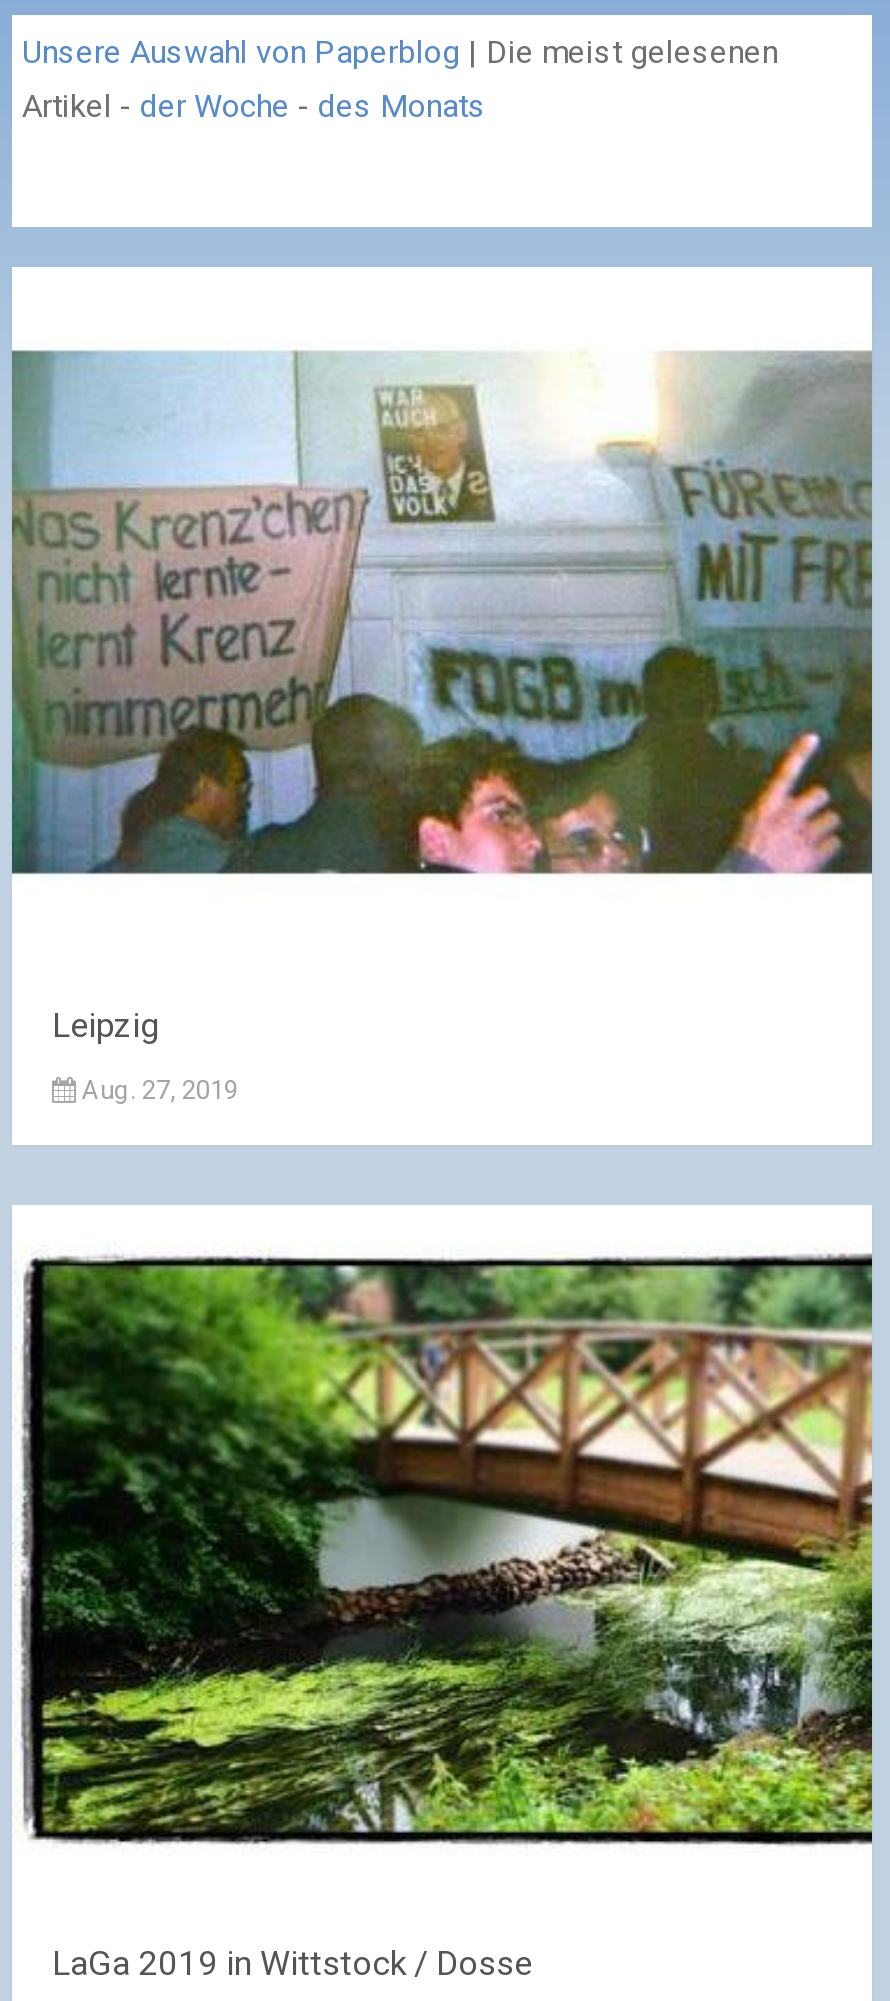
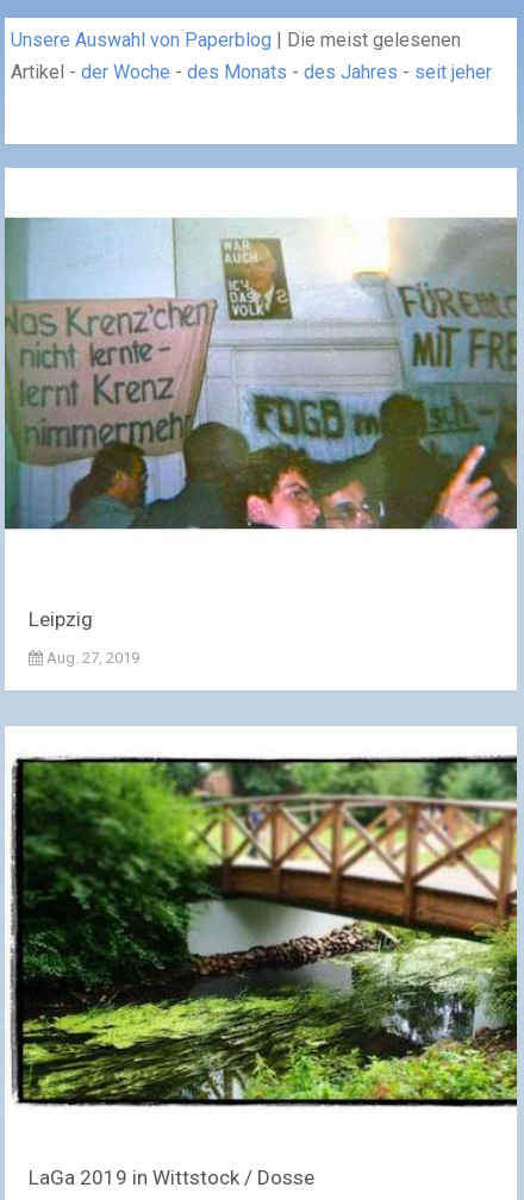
[22,87,486,125] Artikel - der Woche - des Monats -> [11,61,492,83] Artikel - der Woche - des Monats - des Jahres - seit jeher

